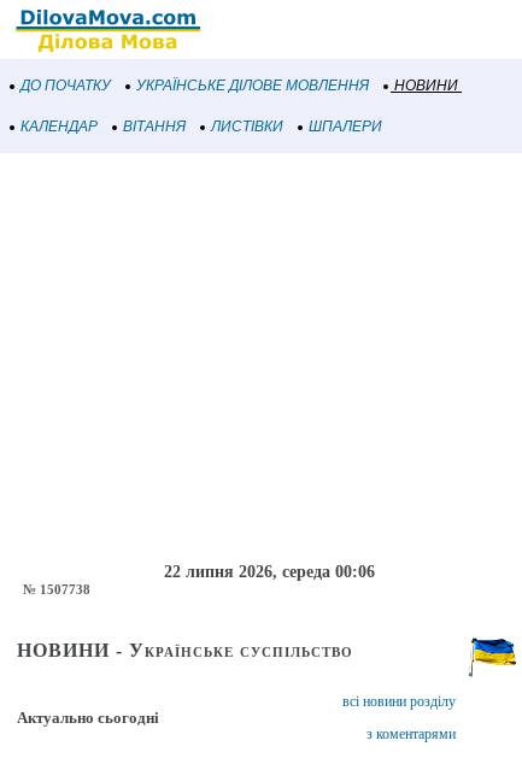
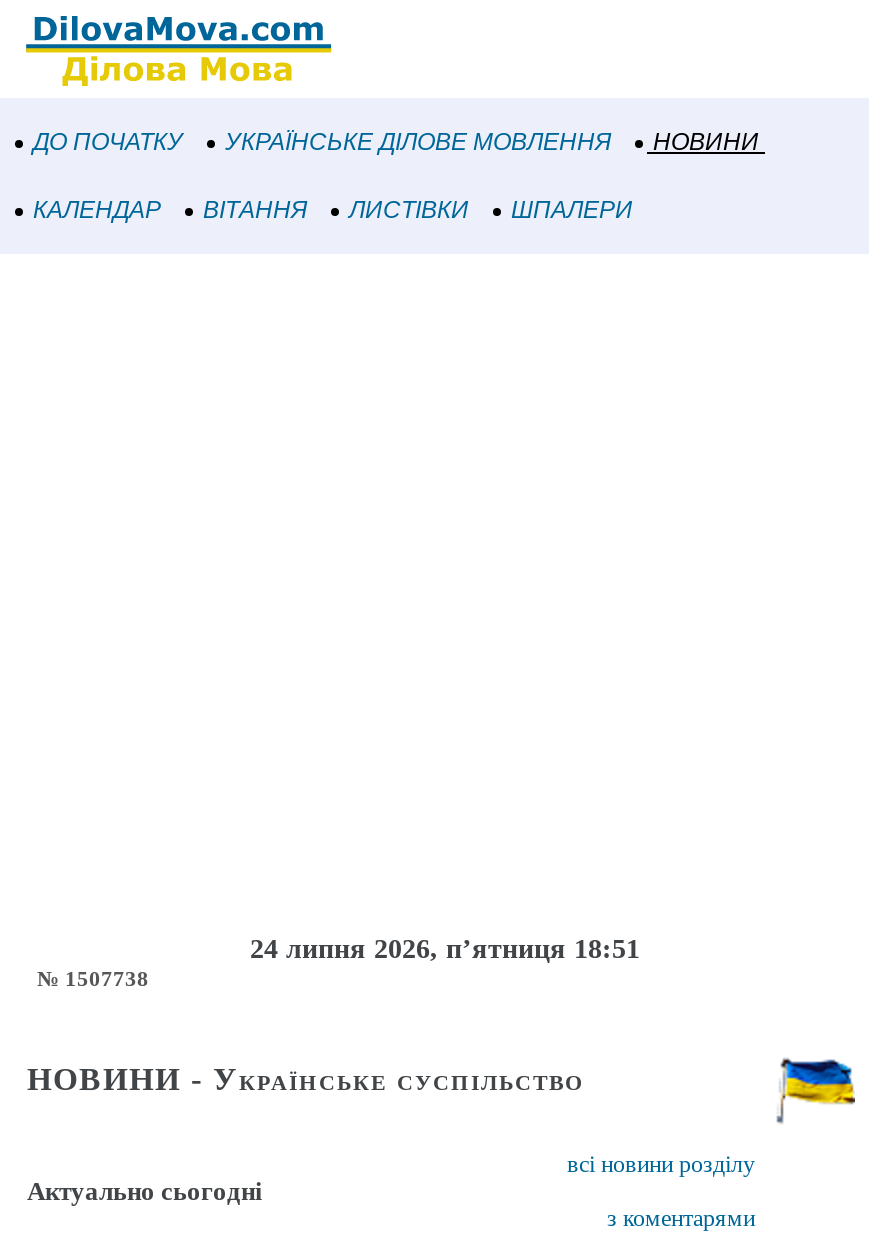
[163,563,374,581] 22 липня 2026, середа 00:06 -> [250,934,640,964] 24 липня 2026, п’ятниця 18:51

